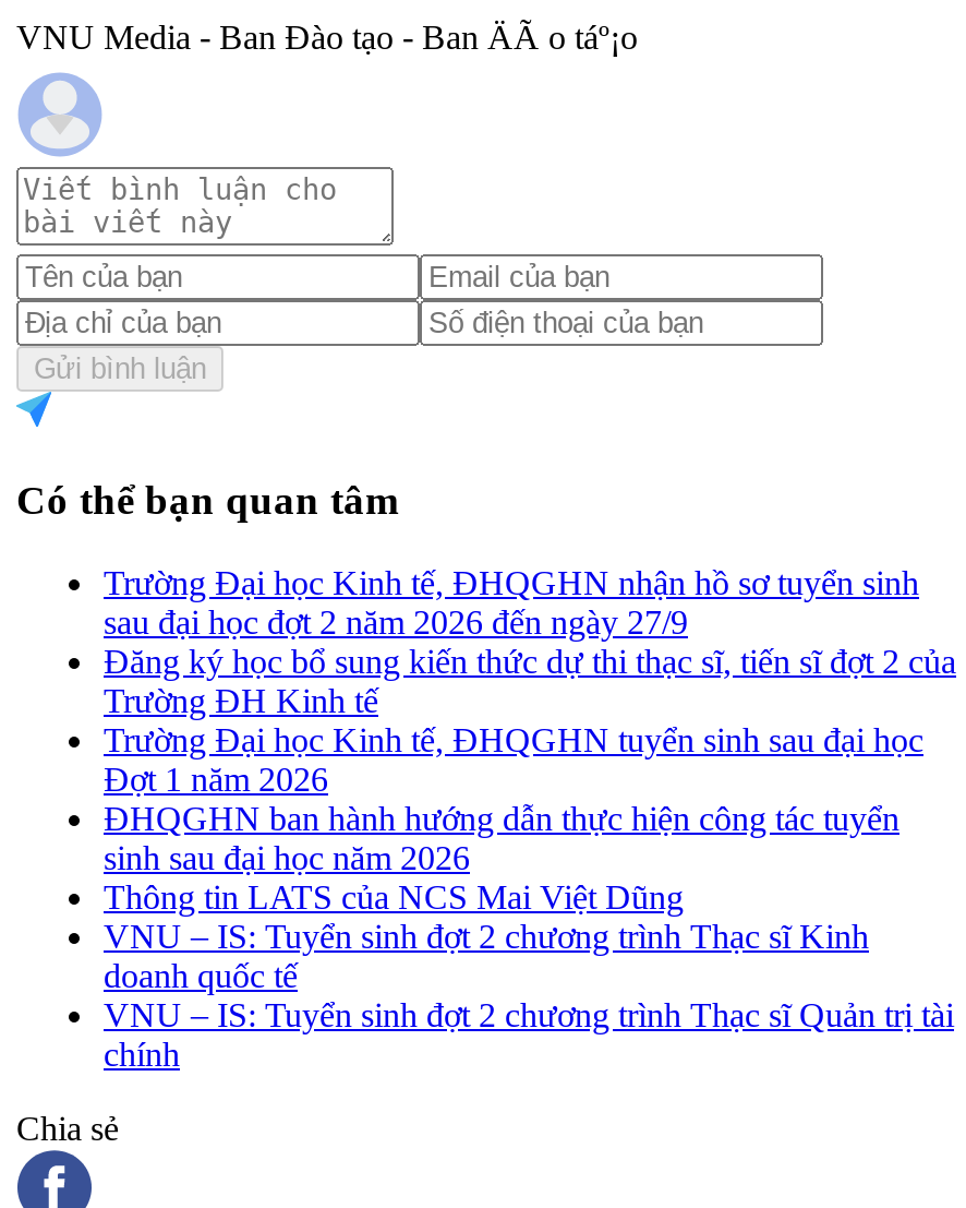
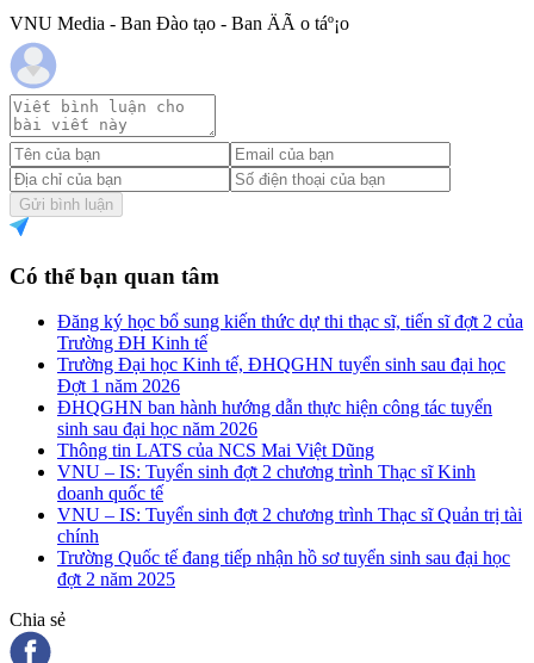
[104,565,919,641] Trường Đại học Kinh tế, ĐHQGHN nhận hồ sơ tuyển sinh | sau đại học đợt 2 năm 2026 đến ngày 27/9 -> none
moved [104,643,956,1073] -> [57,311,523,546]: Đăng ký học bổ sung kiến thức dự thi thạc sĩ, tiến sĩ đợt 2 của | Trường ĐH Kinh tế | Trường Đại học Kinh tế, ĐHQGHN tuyển sinh sau đại học | ... | VNU – IS: Tuyển sinh đợt 2 chương trình Thạc sĩ Quản trị tài | chính
none -> [57,548,510,589] Trường Quốc tế đang tiếp nhận hồ sơ tuyển sinh sau đại học | đợt 2 năm 2025

